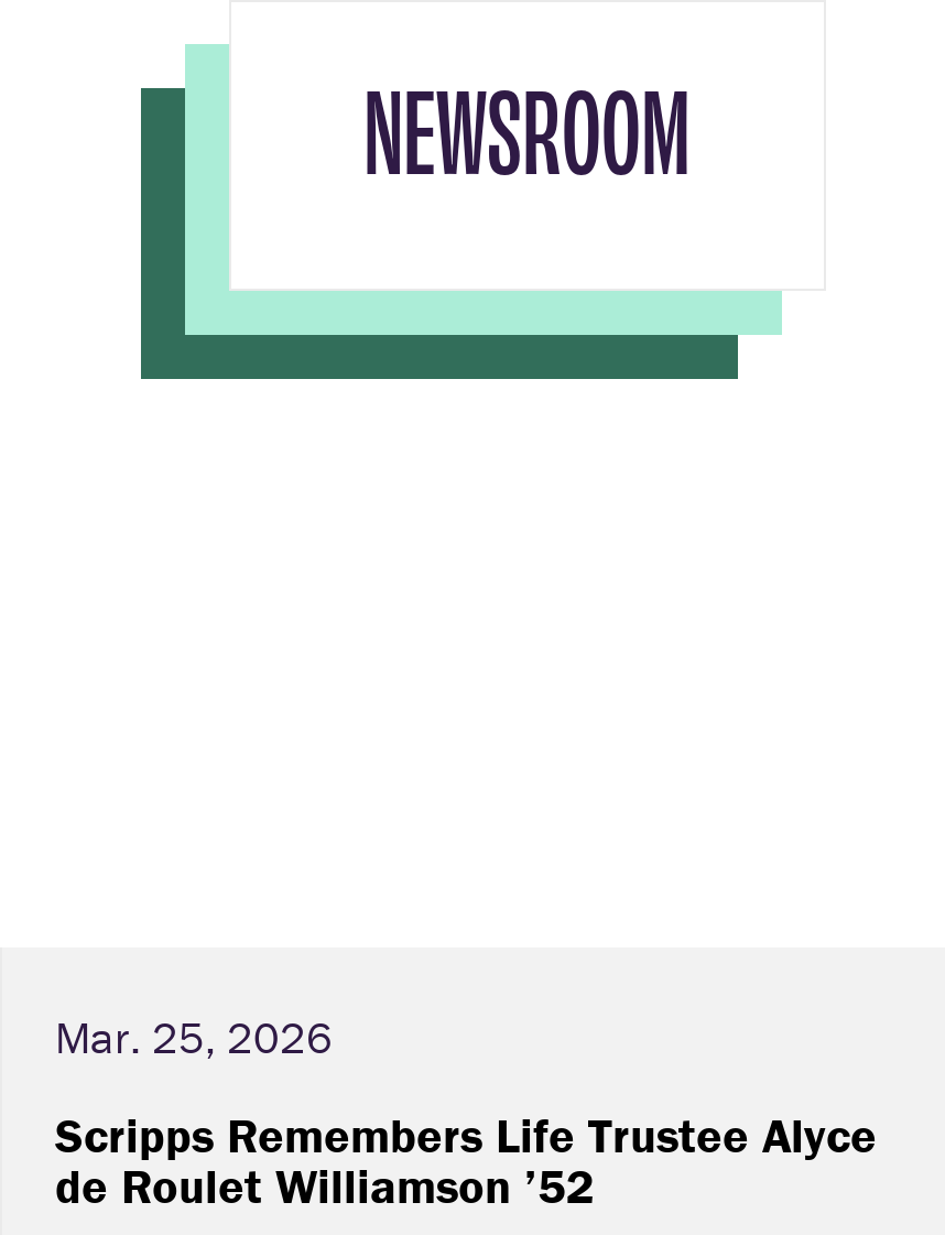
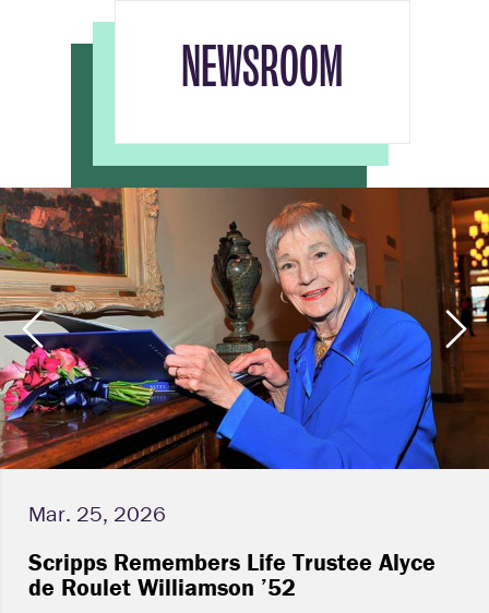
none -> [3,187,486,470] [image]

